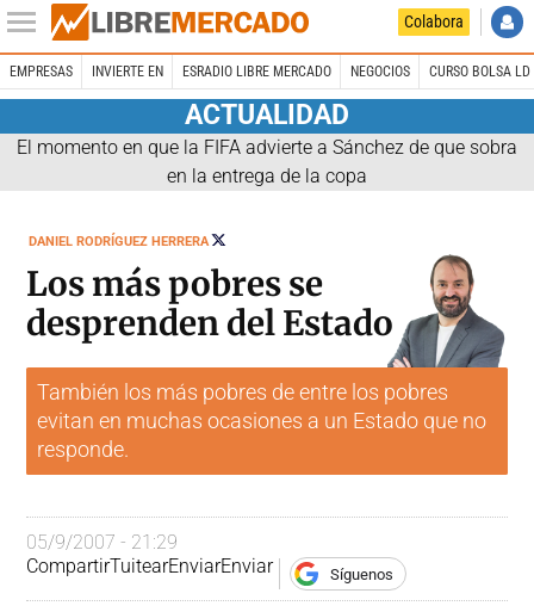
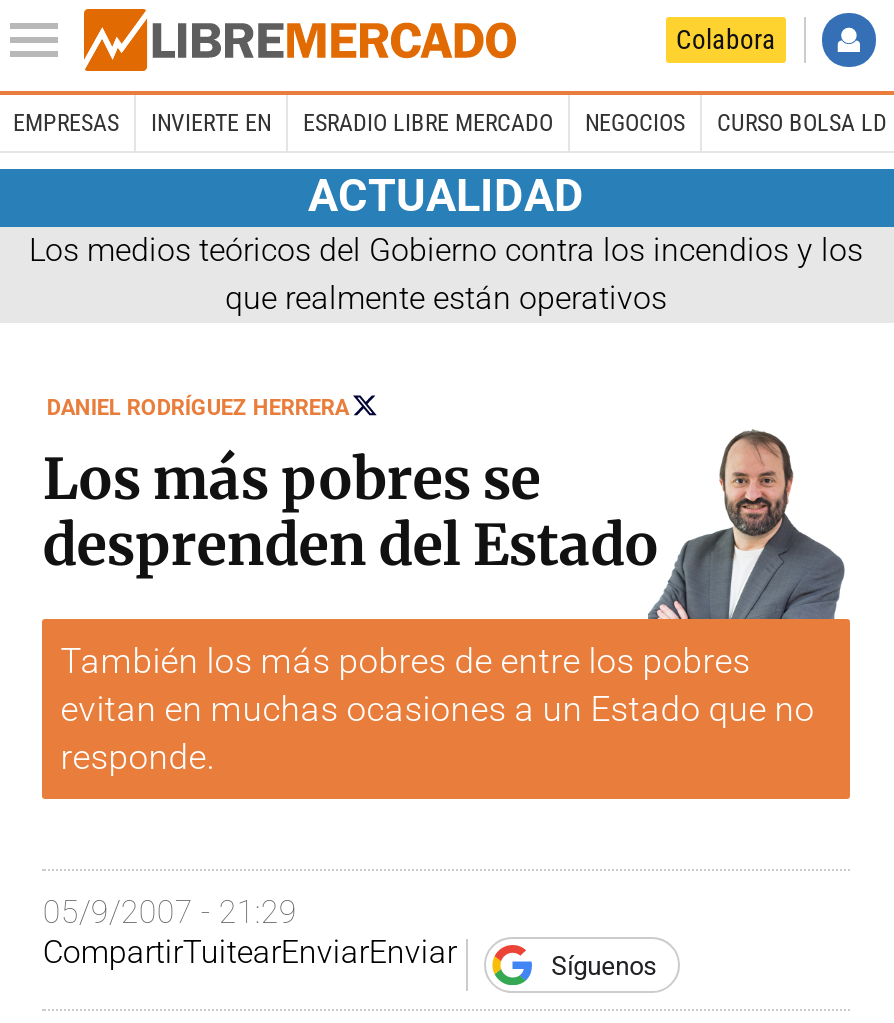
[17,136,517,187] El momento en que la FIFA advierte a Sánchez de que sobra | en la entrega de la copa -> [29,230,863,316] Los medios teóricos del Gobierno contra los incendios y los | que realmente están operativos

